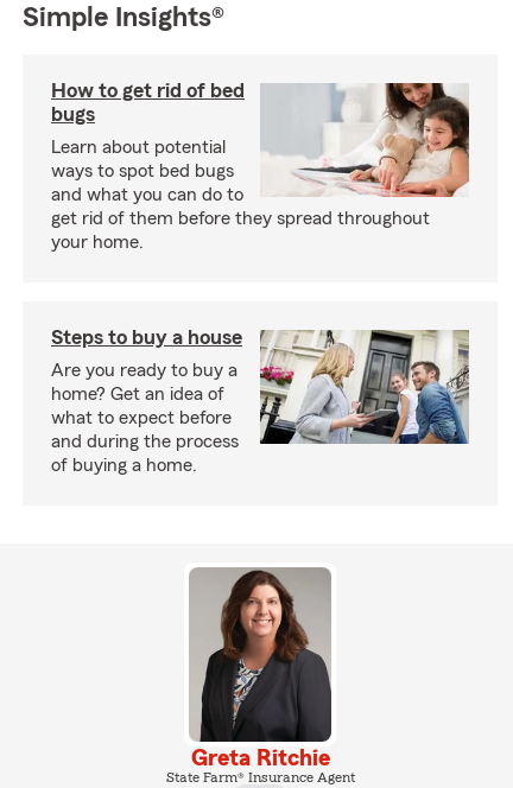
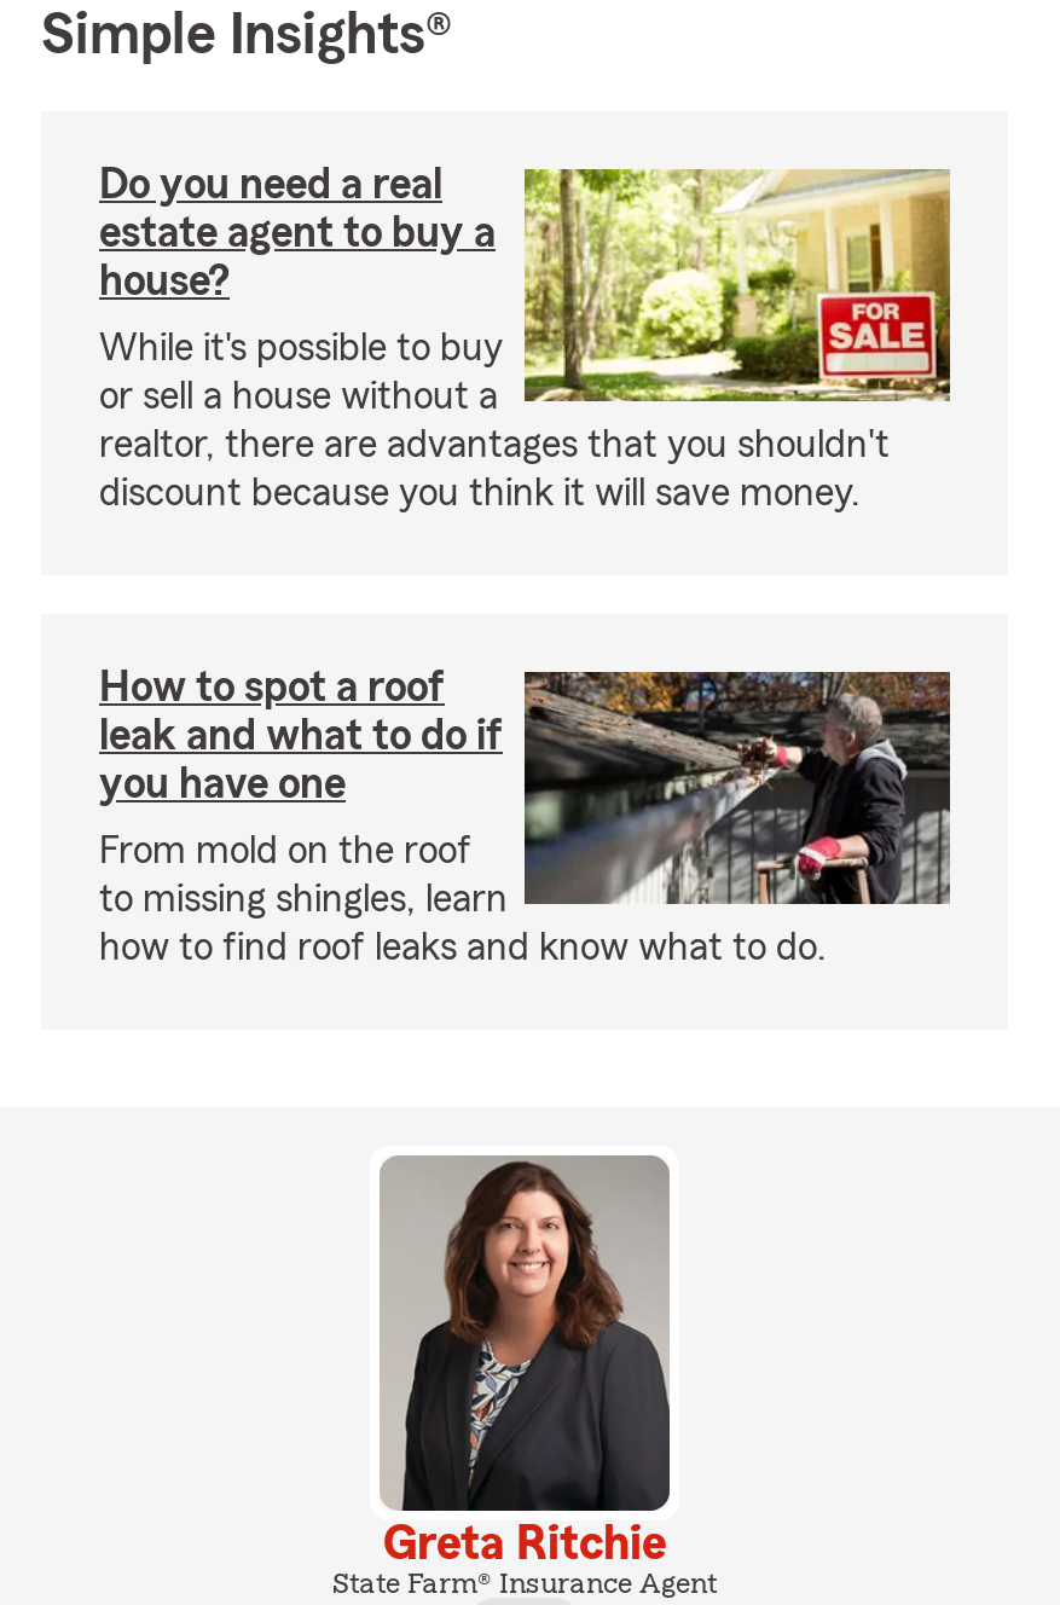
[51,80,245,125] How to get rid of bed | bugs -> [99,162,496,302] Do you need a real | estate agent to buy a | house?
[51,82,470,252] [image] | Learn about potential | ways to spot bed bugs | and what you can do to | get rid of them before they spread throughout | your home. -> [99,167,952,512] [image] | While it's possible to buy | or sell a house without a | realtor, there are advantages that you shouldn't | discount because you think it will save money.
[51,326,469,445] [image] | Steps to buy a house -> [99,665,950,906] [image] | How to spot a roof | leak and what to do if | you have one
[51,361,239,475] Are you ready to buy a | home? Get an idea of | what to expect before | and during the process | of buying a home. -> [99,832,827,967] From mold on the roof | to missing shingles, learn | how to find roof leaks and know what to do.

